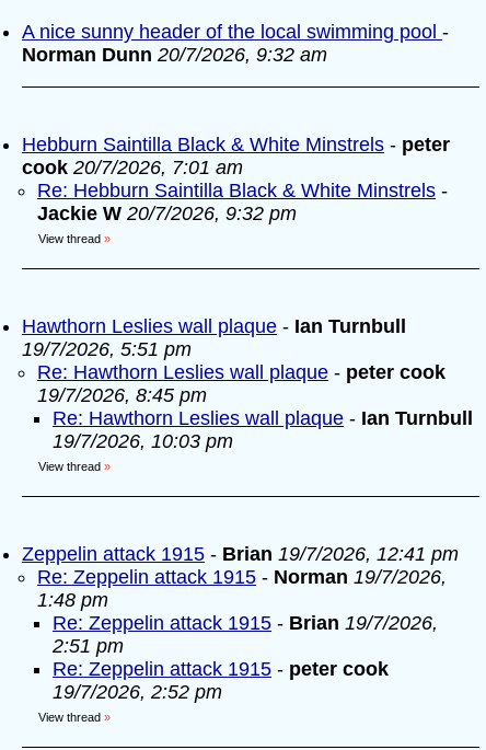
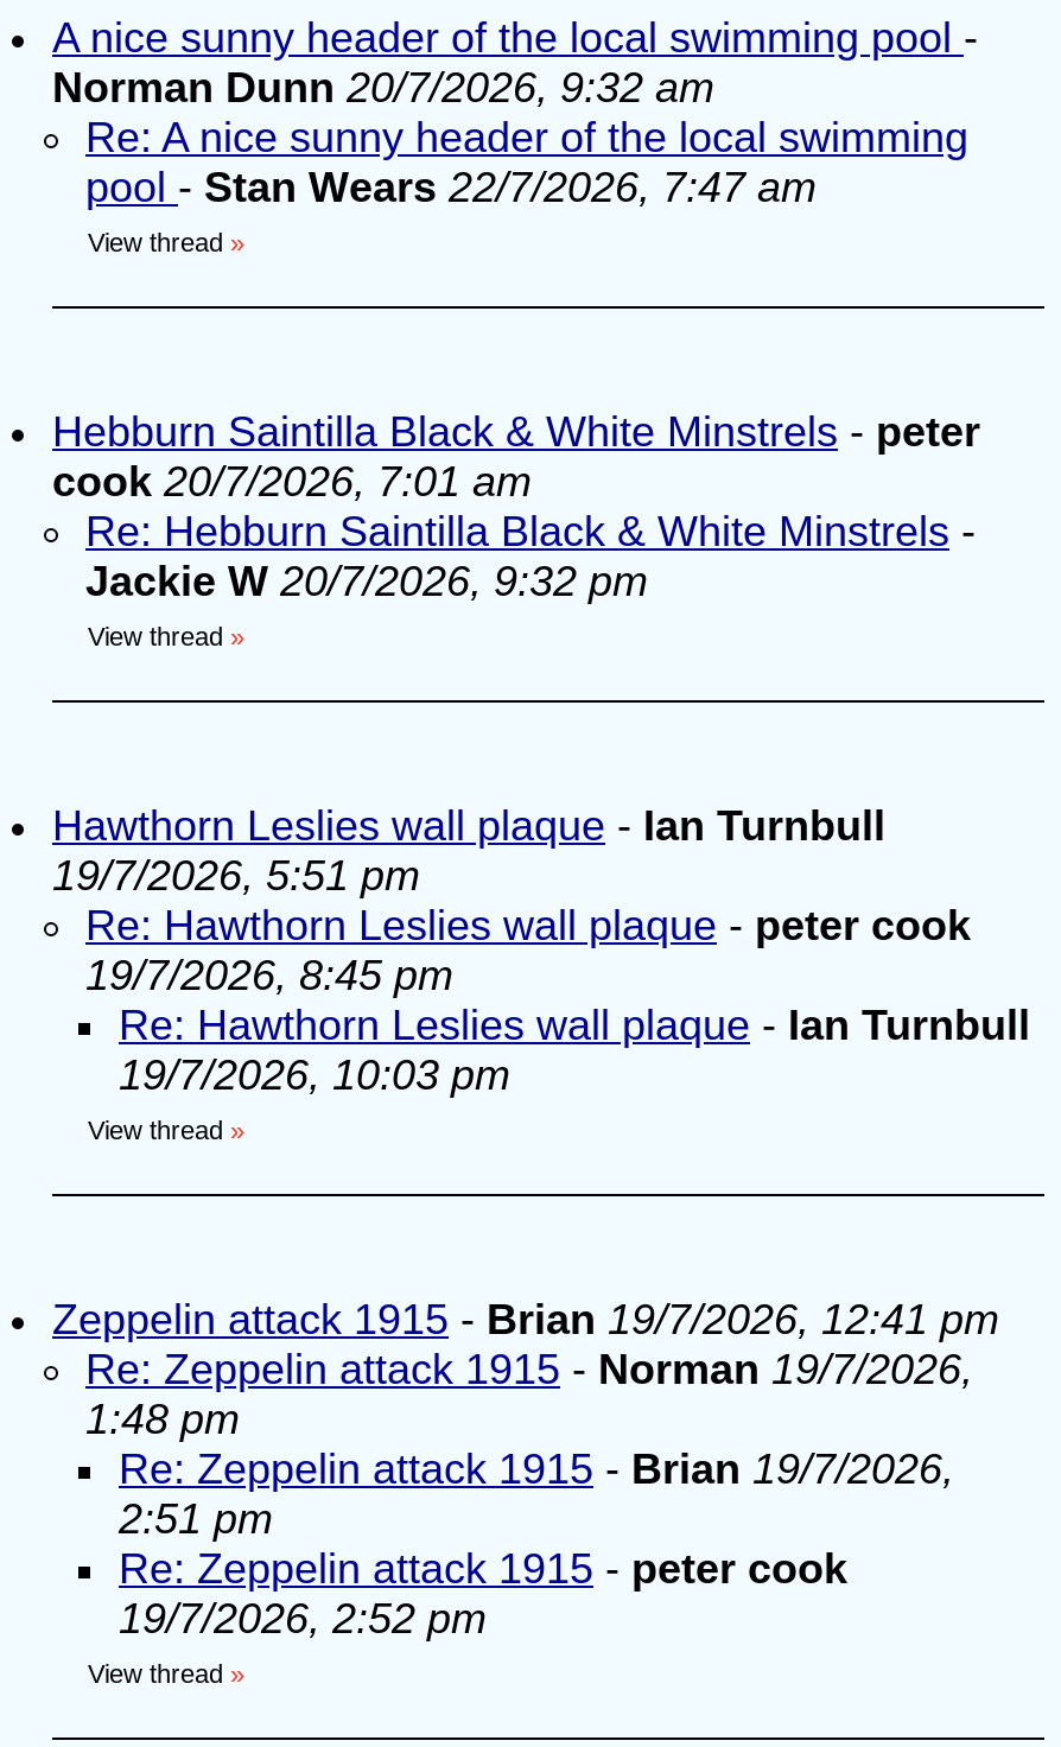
none -> [85,114,968,256] Re: A nice sunny header of the local swimming | pool - Stan Wears 22/7/2026, 7:47 am | View thread »

